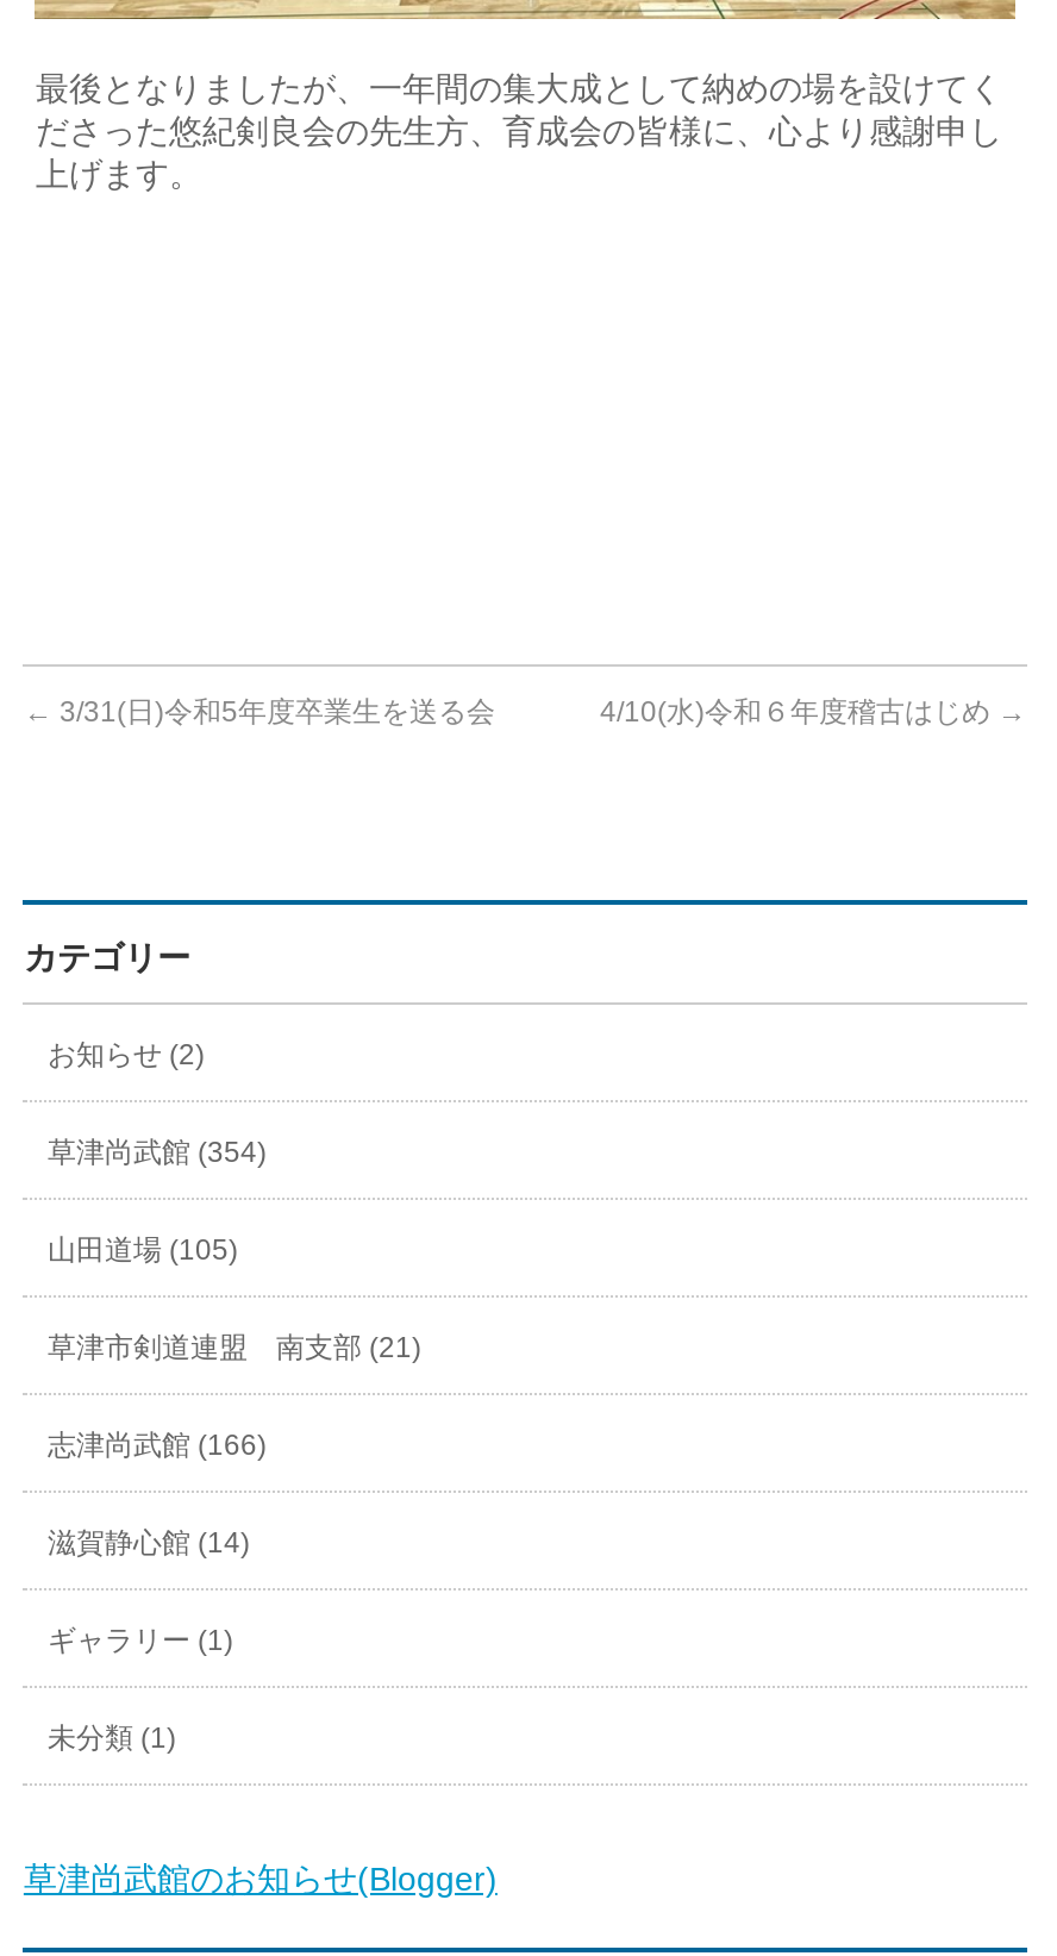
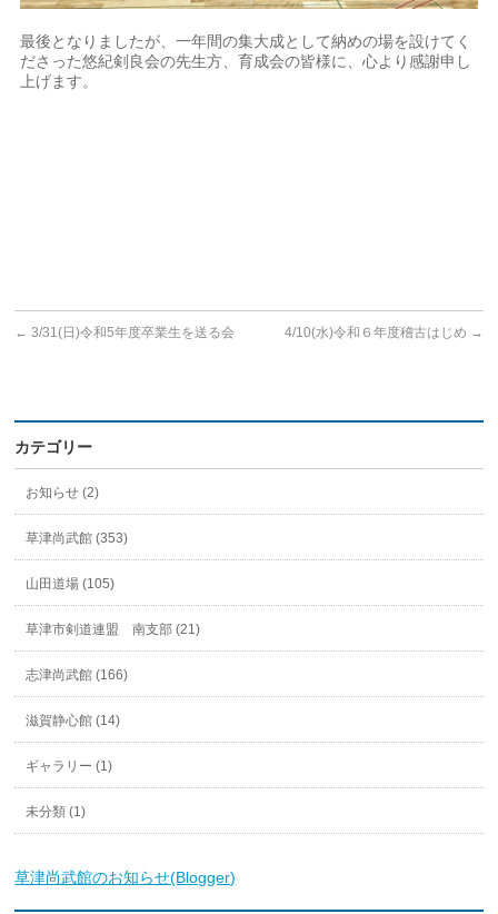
[47,1135,266,1168] 草津尚武館 (354) -> [26,530,128,545] 草津尚武館 (353)

